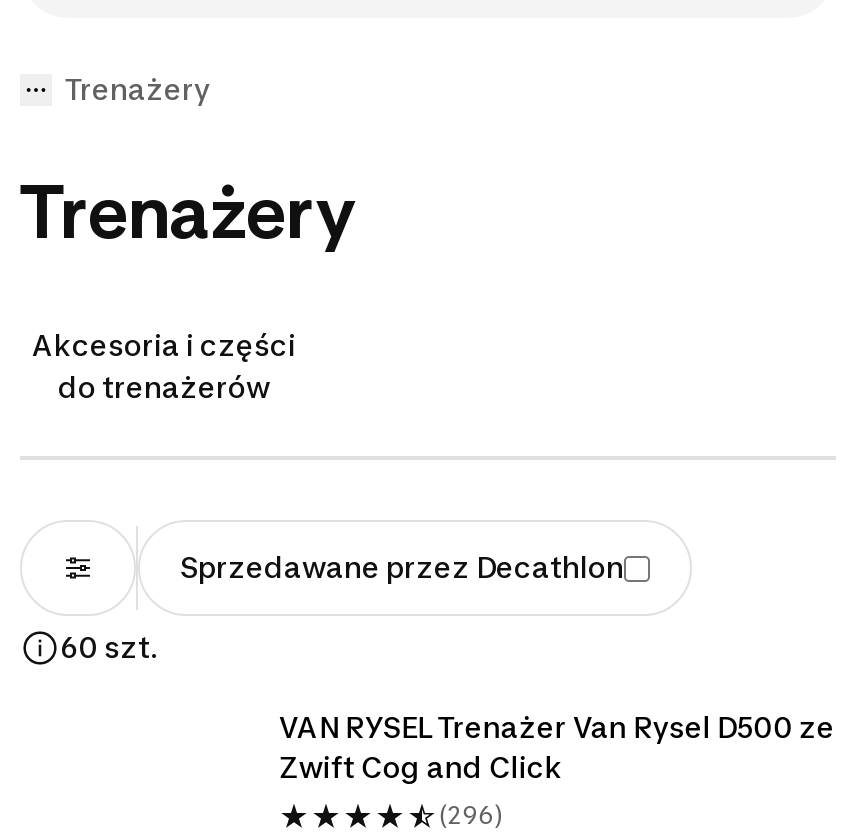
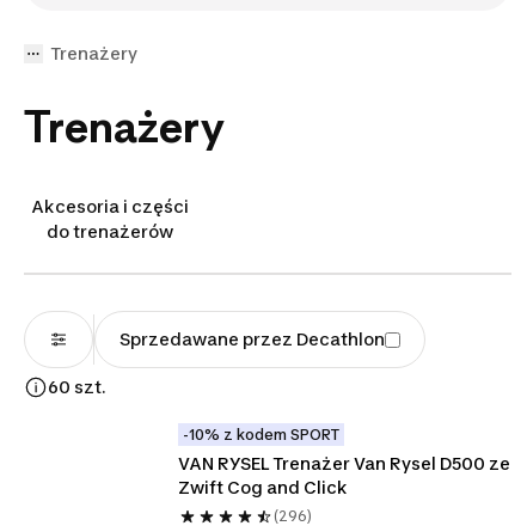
none -> [183,426,340,444] -10% z kodem SPORT

